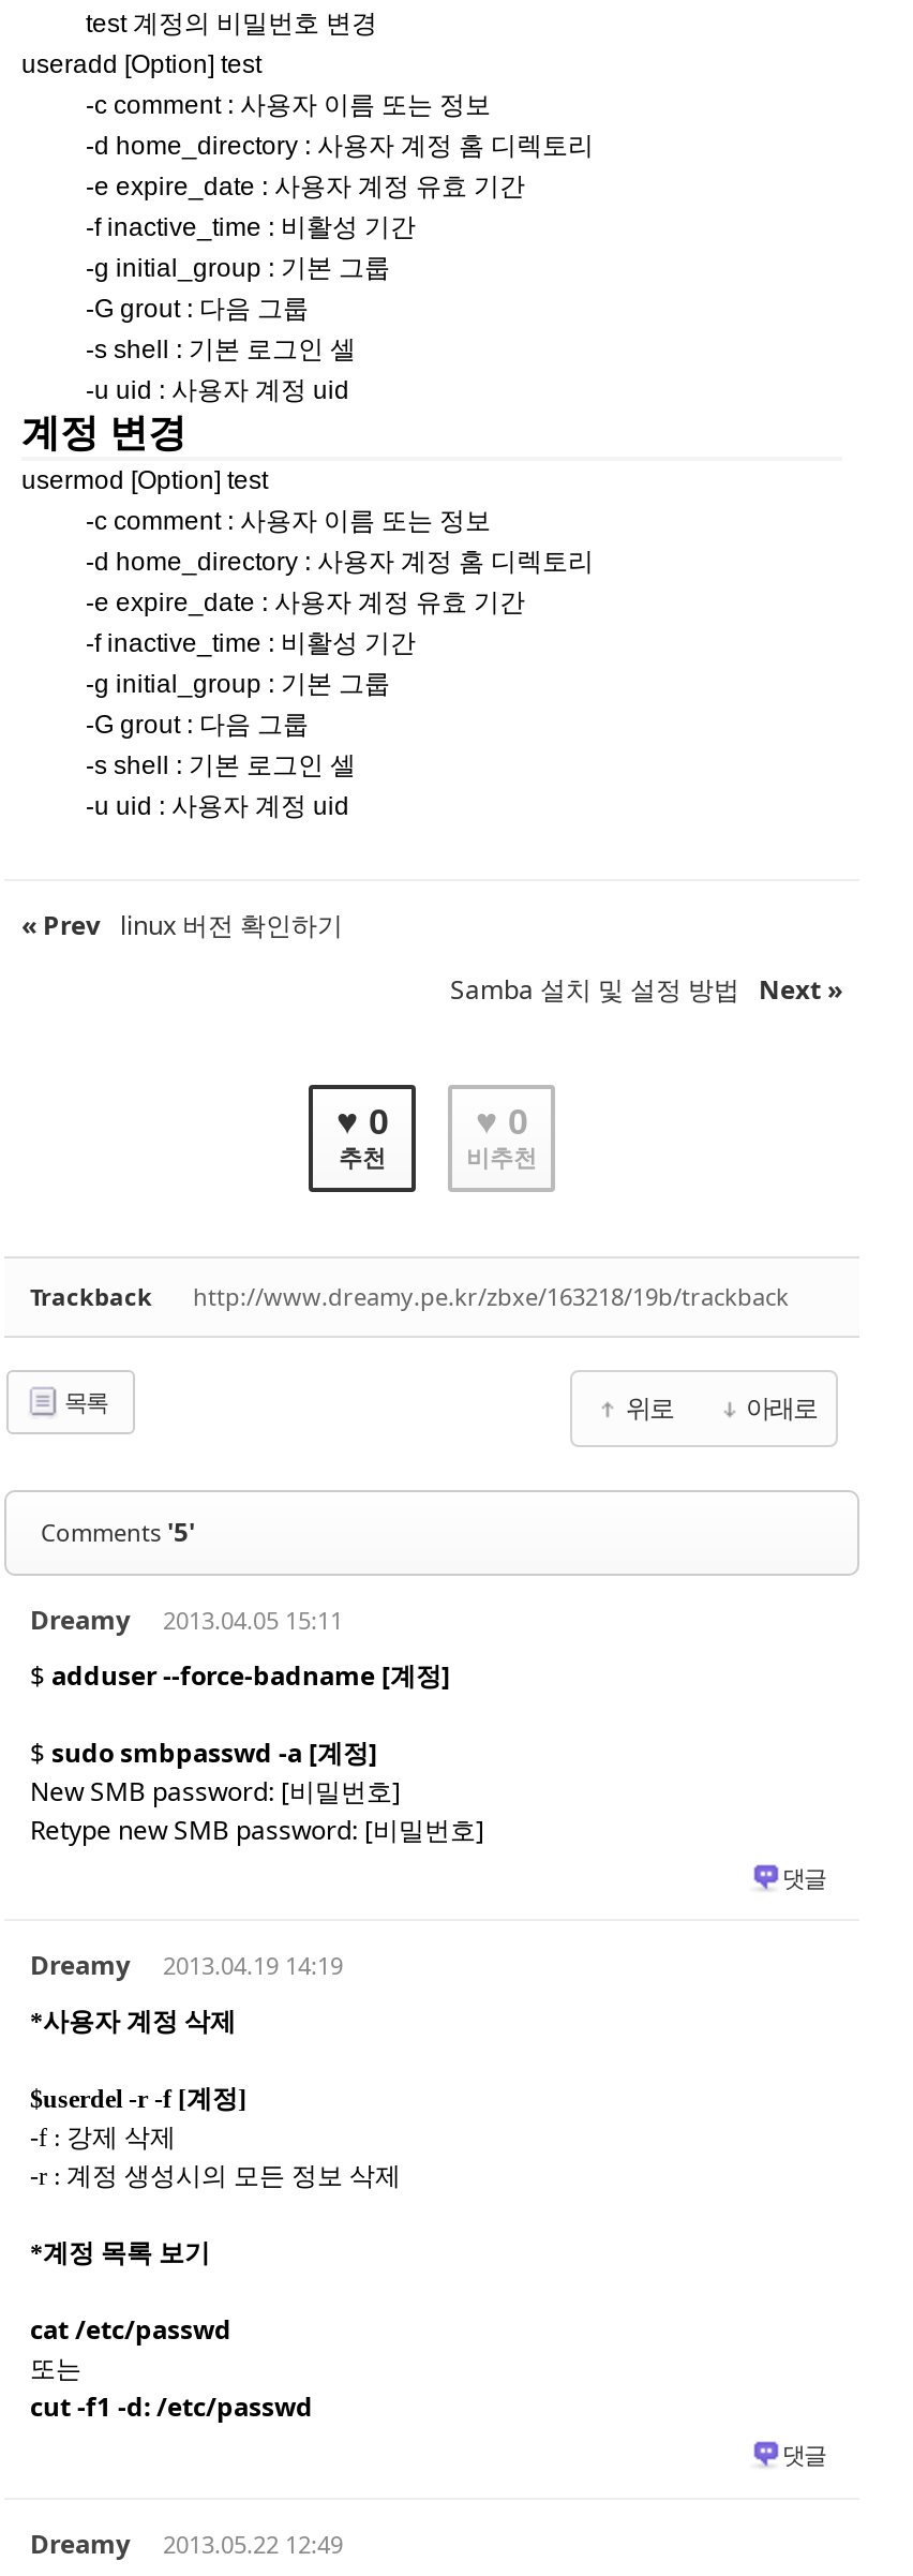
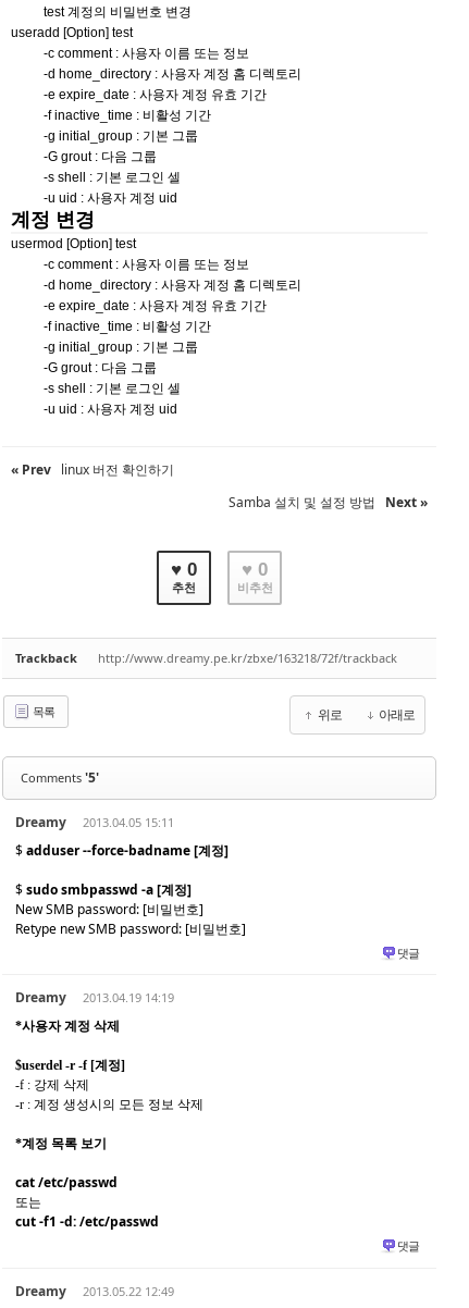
[193,1280,789,1312] http://www.dreamy.pe.kr/zbxe/163218/19b/trackback -> [98,650,397,666] http://www.dreamy.pe.kr/zbxe/163218/72f/trackback

